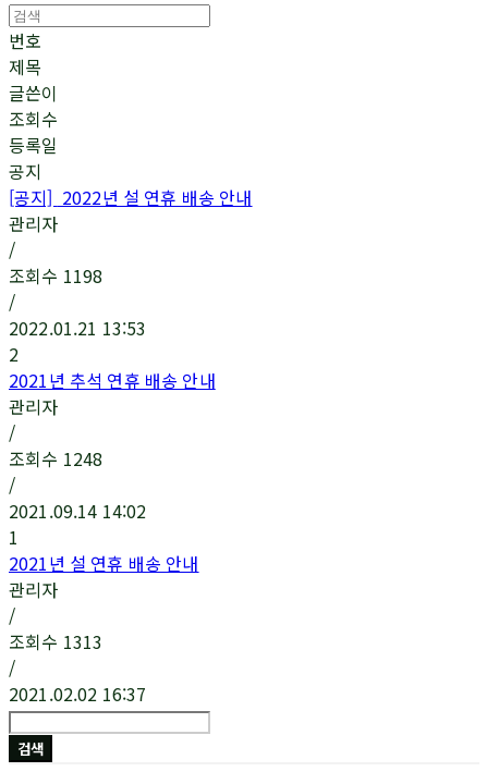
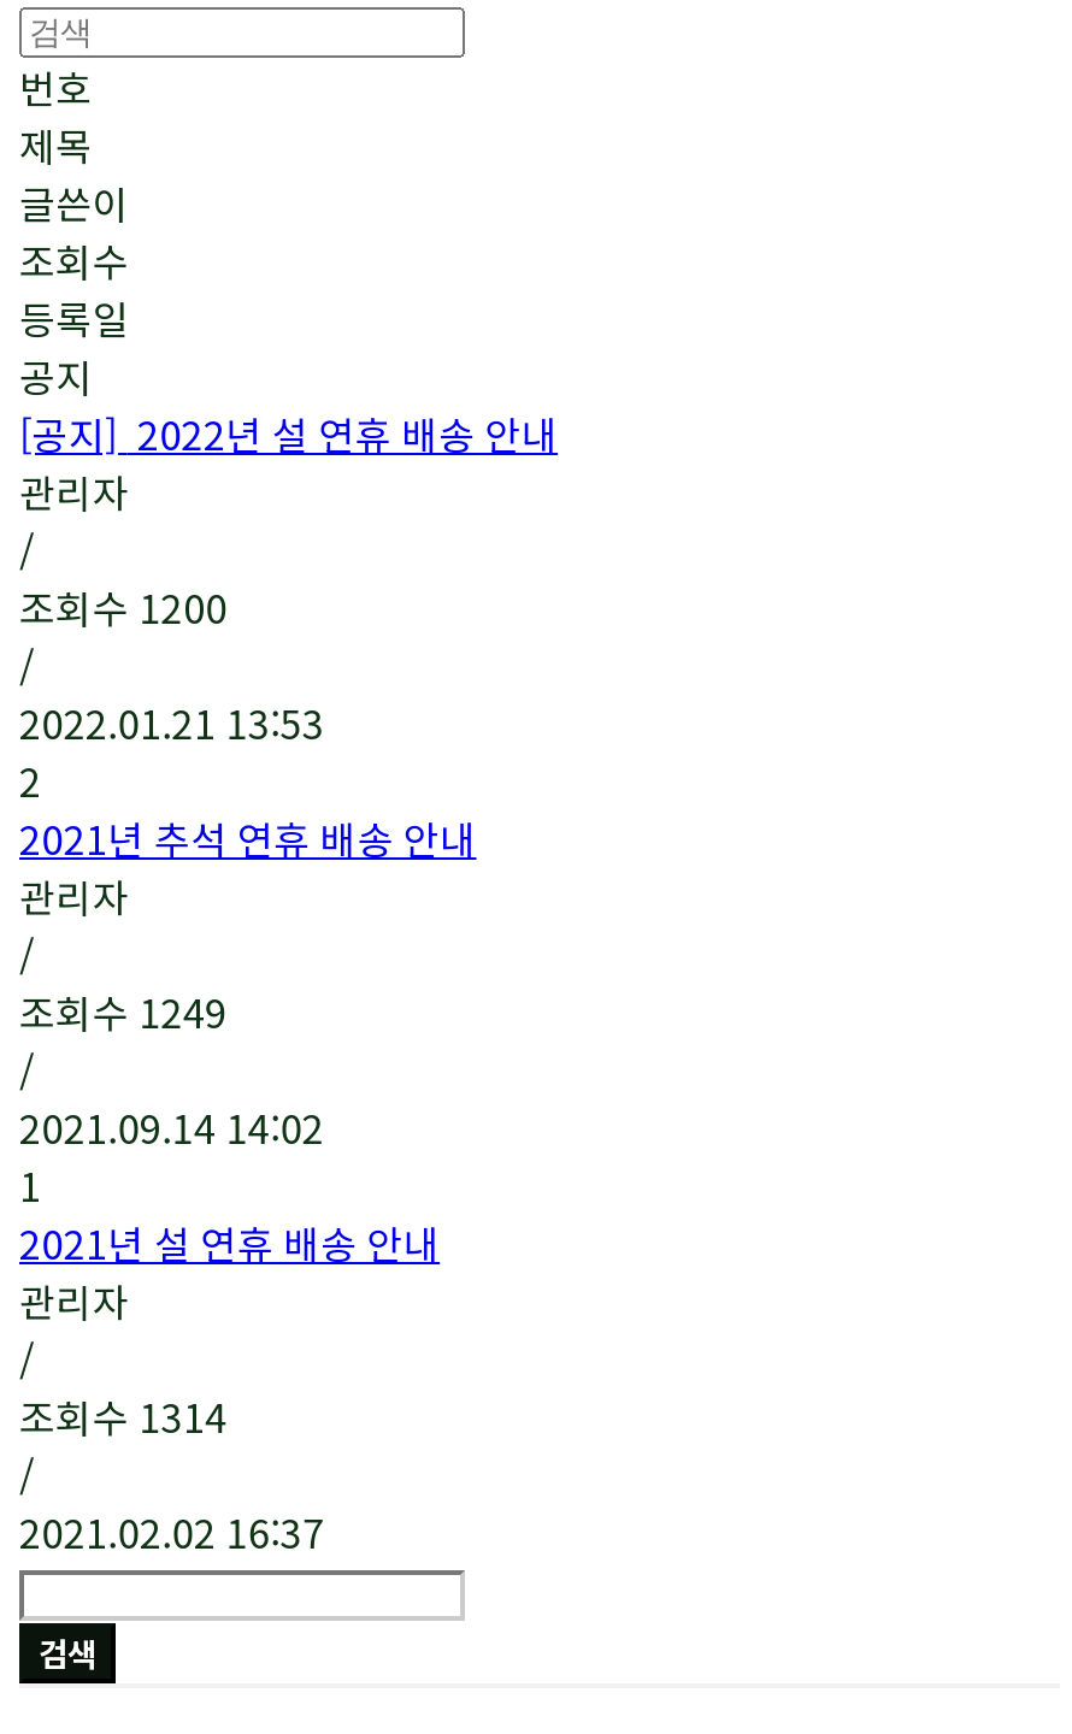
[9,263,103,289] 조회수 1198 -> [19,579,227,637] 조회수 1200
[9,446,103,472] 조회수 1248 -> [19,983,227,1041] 조회수 1249
[9,629,103,655] 조회수 1313 -> [19,1388,227,1446] 조회수 1314

